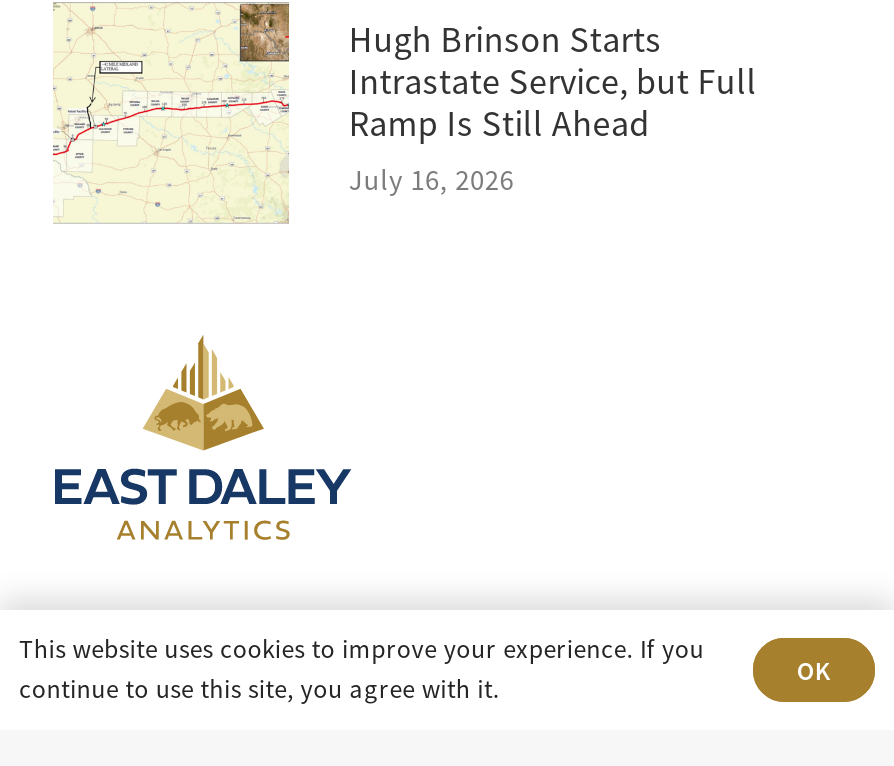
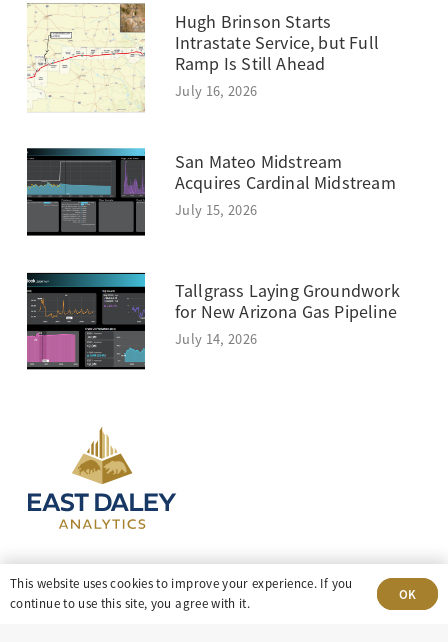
none -> [26,147,396,237] [image] | San Mateo Midstream | Acquires Cardinal Midstream | July 15, 2026
none -> [26,262,400,370] [image] | Tallgrass Laying Groundwork | for New Arizona Gas Pipeline | July 14, 2026

